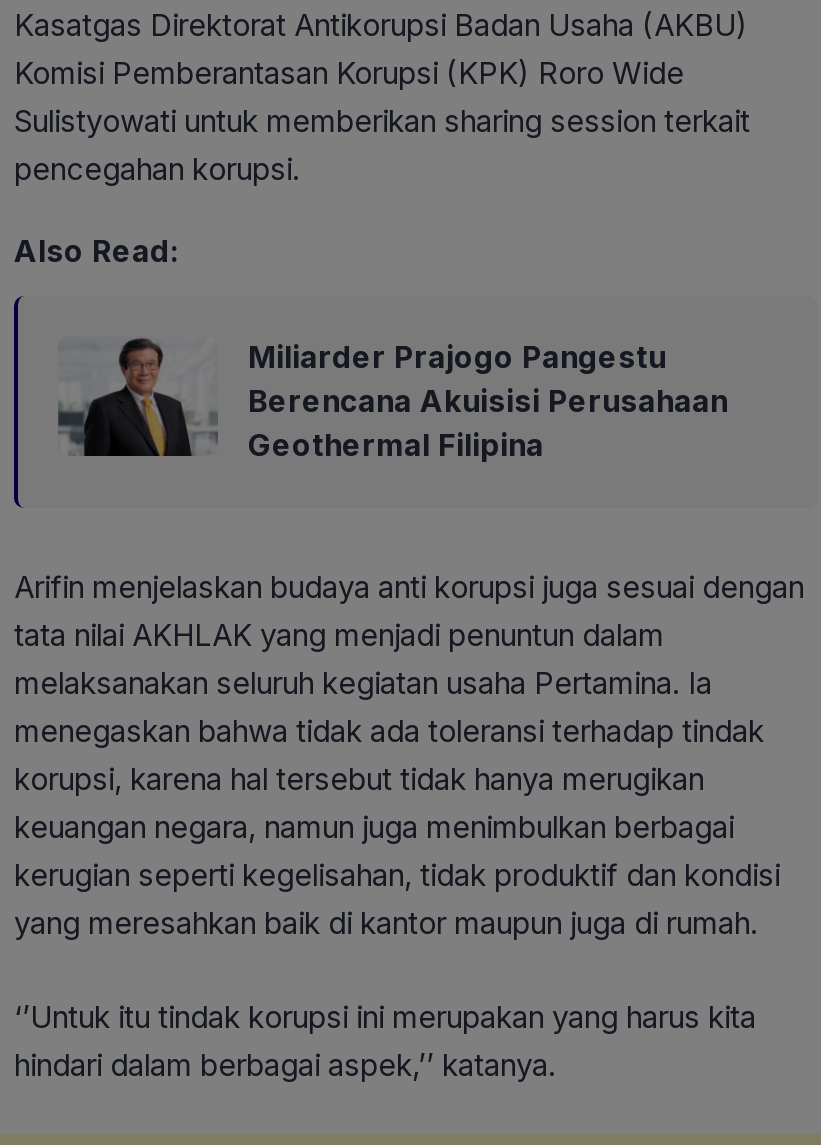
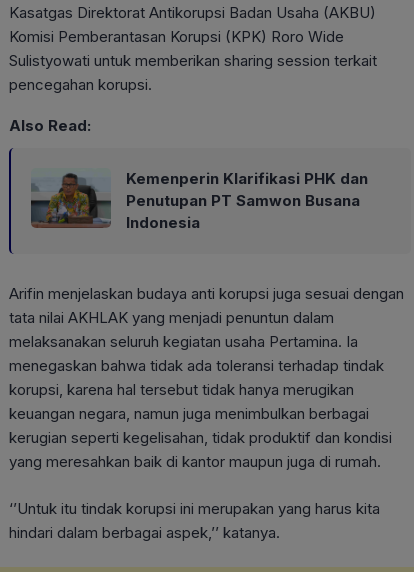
[58,336,728,464] [image] | Miliarder Prajogo Pangestu | Berencana Akuisisi Perusahaan | Geothermal Filipina -> [30,169,368,232] [image] | Kemenperin Klarifikasi PHK dan | Penutupan PT Samwon Busana | Indonesia

